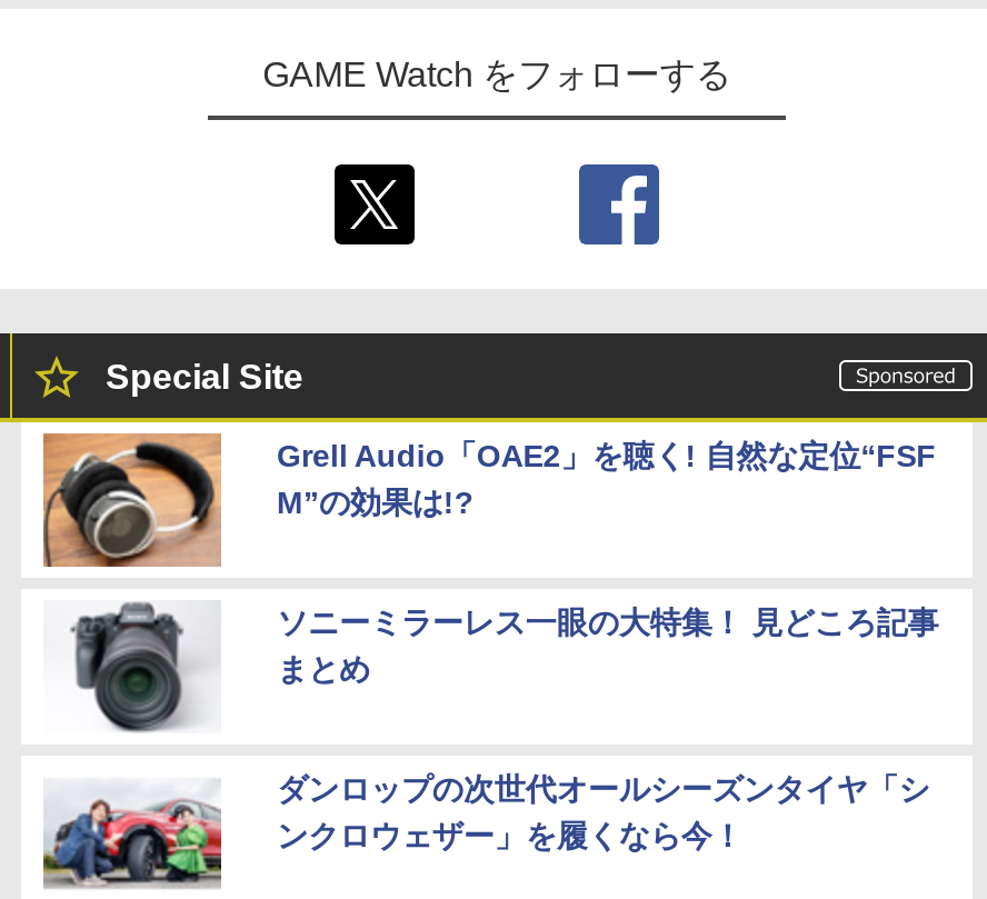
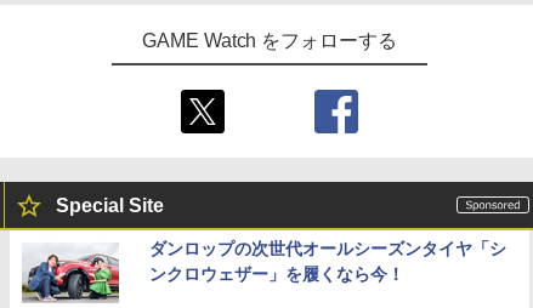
[41,431,939,688] [image] | Grell Audio「OAE2」を聴く! 自然な定位“FSF | M”の効果は!? | ソニーミラーレス一眼の大特集！ 見どころ記事 | まとめ -> none
[70,600,215,733] [image] -> none

